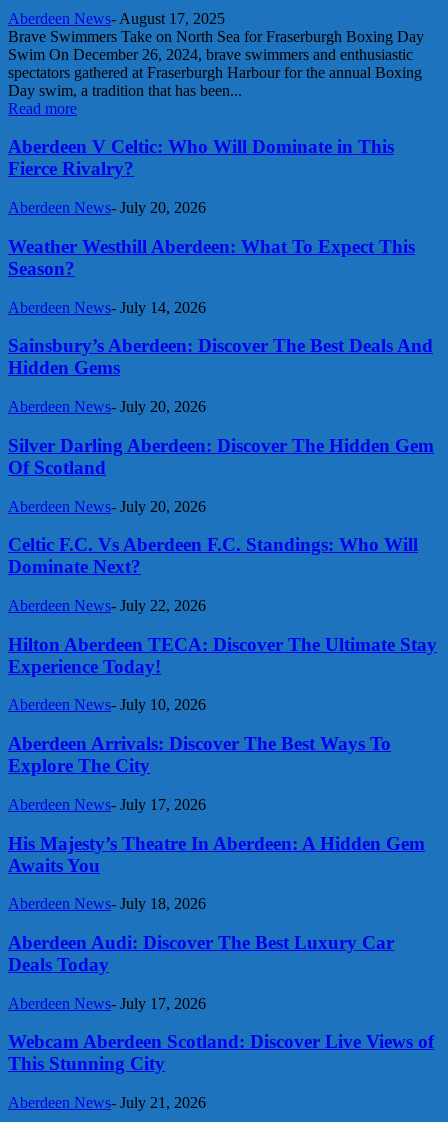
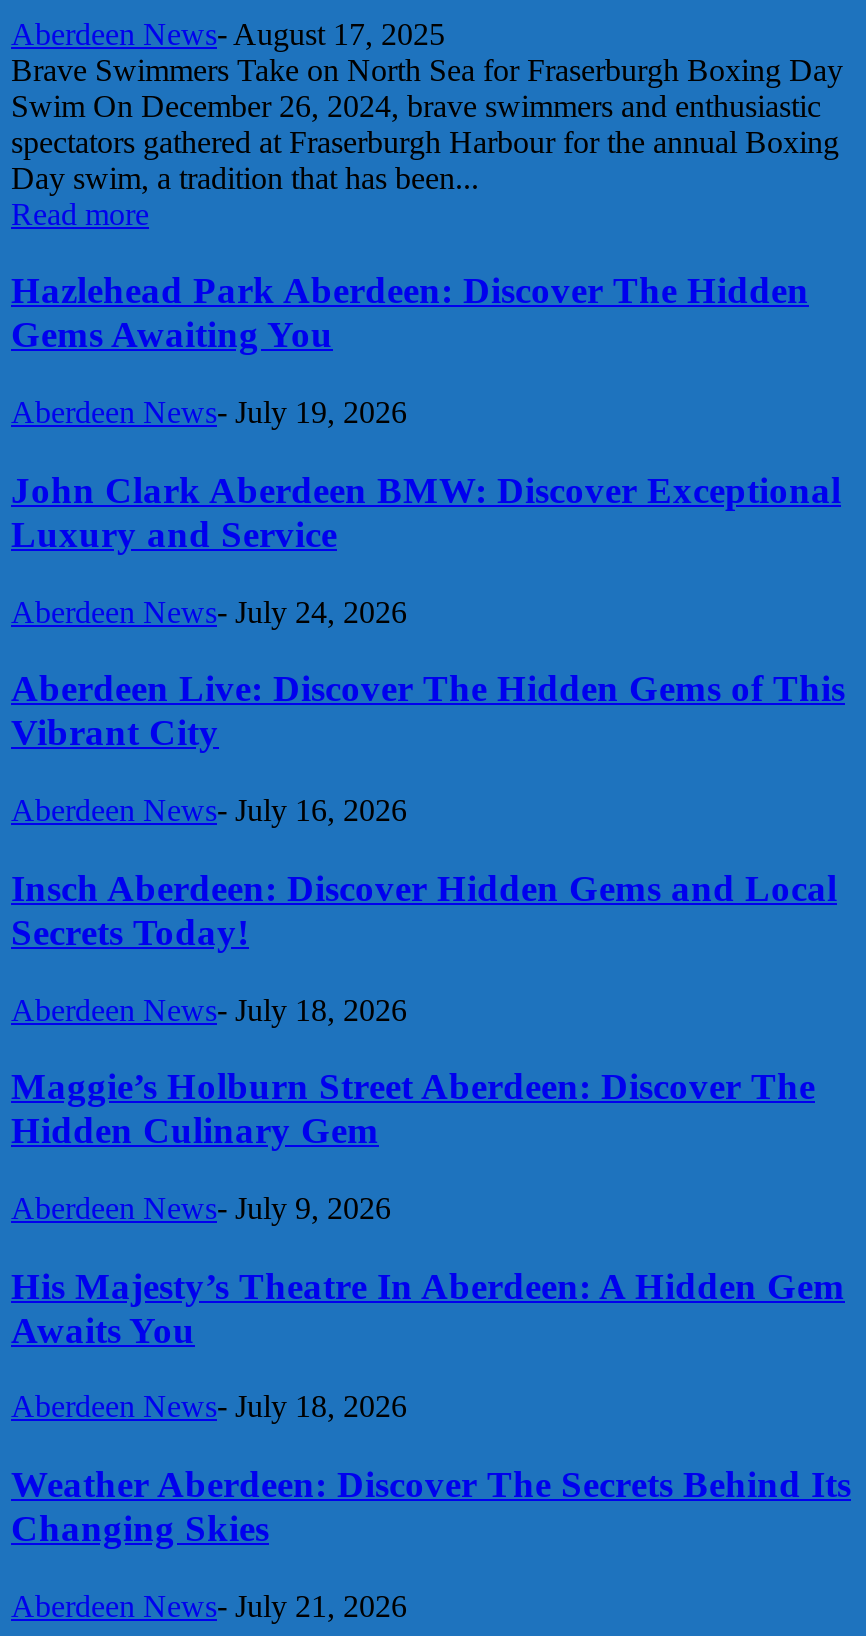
[8,136,437,813] Aberdeen V Celtic: Who Will Dominate in This | Fierce Rivalry? | Aberdeen News- July 20, 2026 | Weather Westhill Aberdeen: What To Expect This | Season? | Aberdeen News- July 14, 2026 | Sainsbury’s Aberdeen: Discover The Best Deals And | Hidden Gems | Aberdeen News- July 20, 2026 | Silver Darling Aberdeen: Discover The Hidden Gem | Of Scotland | Aberdeen News- July 20, 2026 | Celtic F.C. Vs Aberdeen F.C. Standings: Who Will | Dominate Next? | Aberdeen News- July 22, 2026 | Hilton Aberdeen TECA: Discover The Ultimate Stay | Experience Today! | Aberdeen News- July 10, 2026 | Aberdeen Arrivals: Discover The Best Ways To | Explore The City | Aberdeen News- July 17, 2026 -> [11,270,845,1225] Hazlehead Park Aberdeen: Discover The Hidden | Gems Awaiting You | Aberdeen News- July 19, 2026 | John Clark Aberdeen BMW: Discover Exceptional | Luxury and Service | Aberdeen News- July 24, 2026 | Aberdeen Live: Discover The Hidden Gems of This | Vibrant City | Aberdeen News- July 16, 2026 | Insch Aberdeen: Discover Hidden Gems and Local | Secrets Today! | Aberdeen News- July 18, 2026 | Maggie’s Holburn Street Aberdeen: Discover The | Hidden Culinary Gem | Aberdeen News- July 9, 2026
[8,932,434,1074] Aberdeen Audi: Discover The Best Luxury Car | Deals Today | Aberdeen News- July 17, 2026 | Webcam Aberdeen Scotland: Discover Live Views of | This Stunning City -> [11,1463,851,1549] Weather Aberdeen: Discover The Secrets Behind Its | Changing Skies

